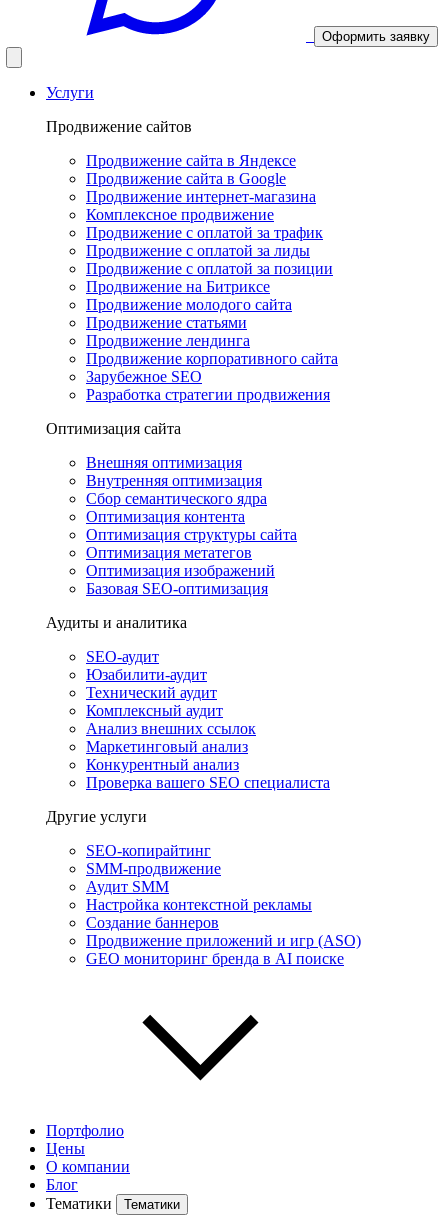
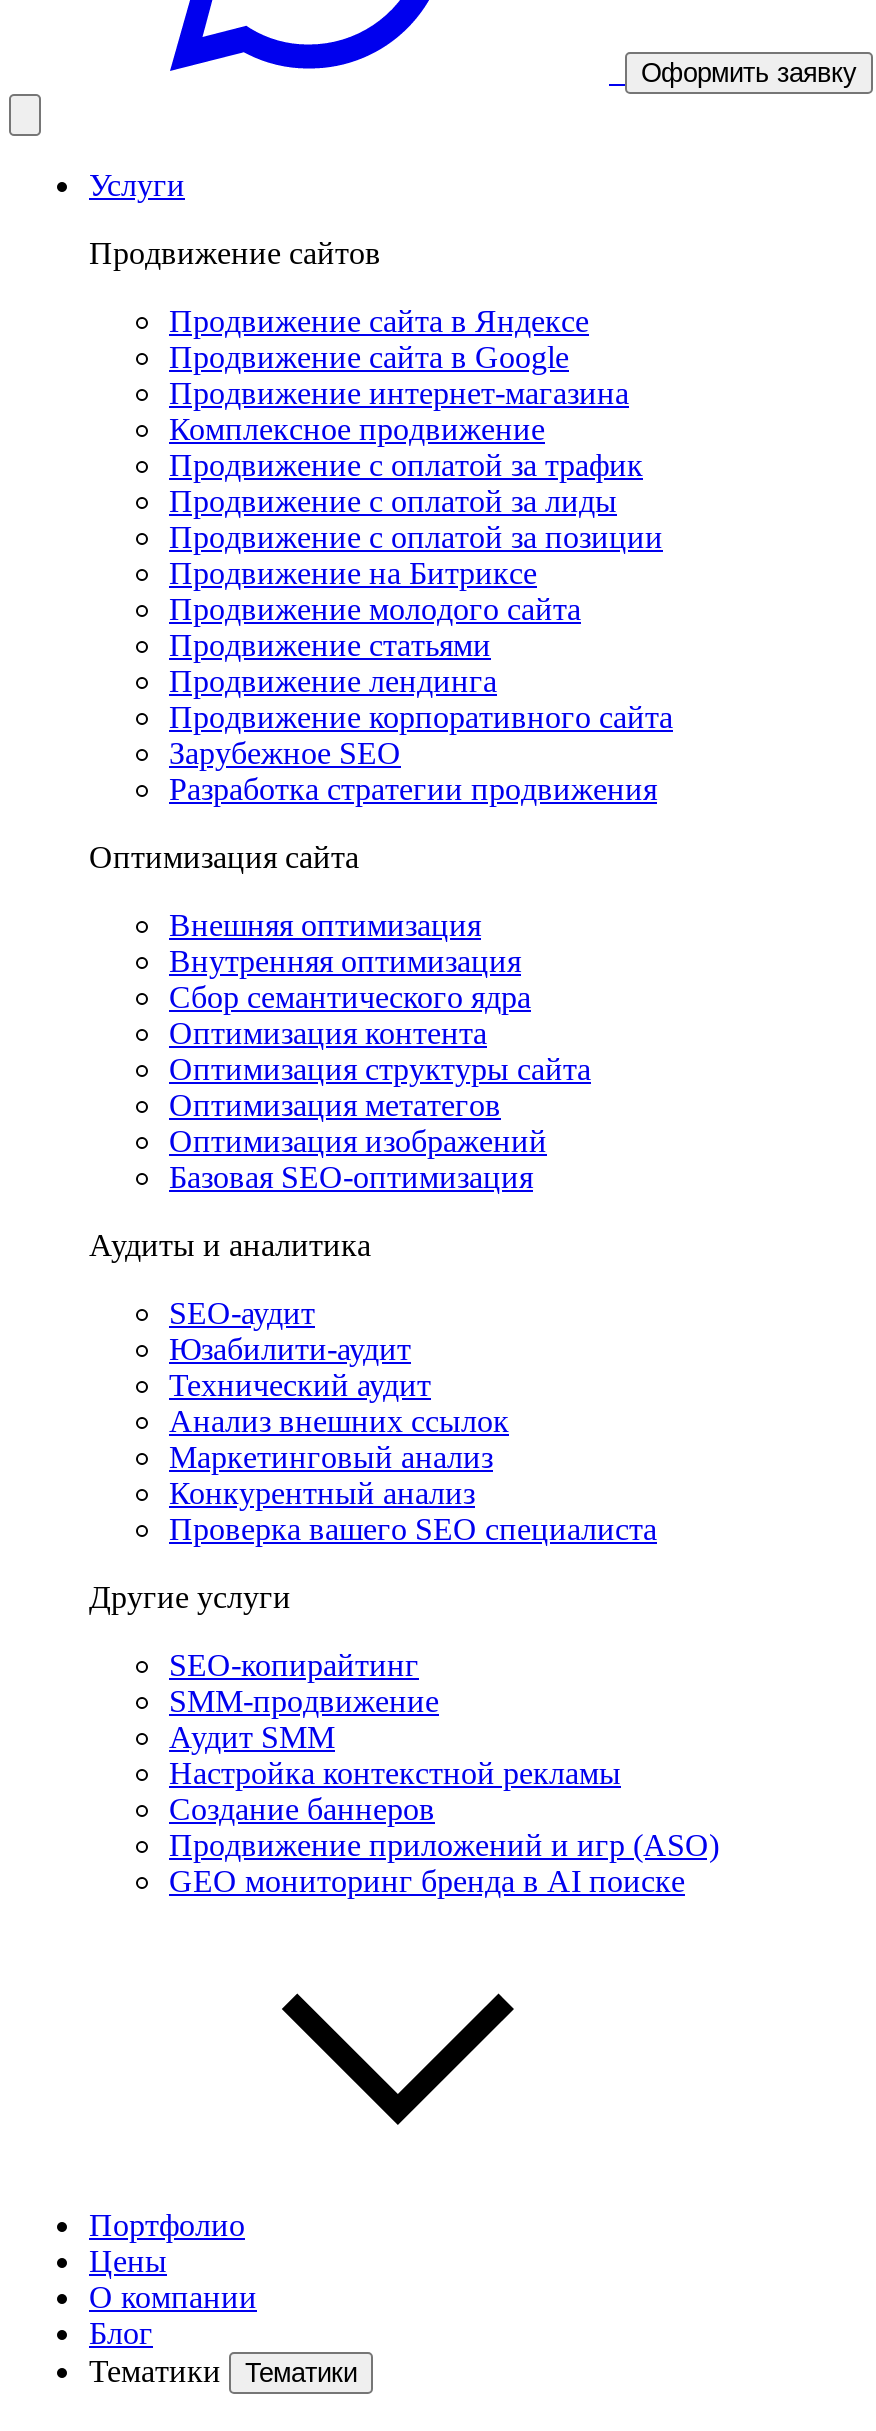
[86,702,223,719] Комплексный аудит -> none

